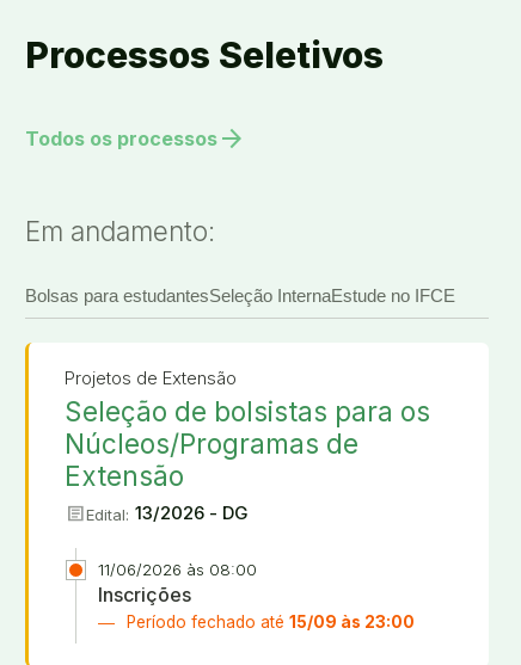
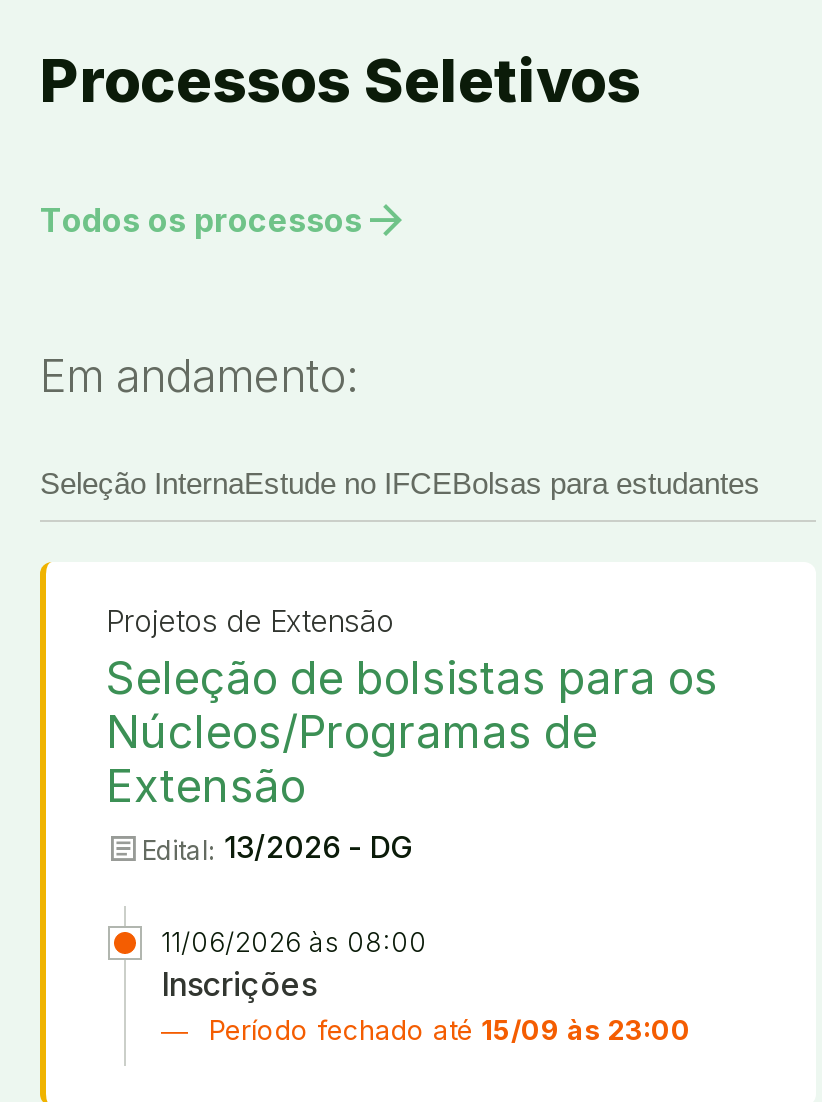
[25,286,455,306] Bolsas para estudantesSeleção InternaEstude no IFCE -> [40,467,760,501] Seleção InternaEstude no IFCEBolsas para estudantes

